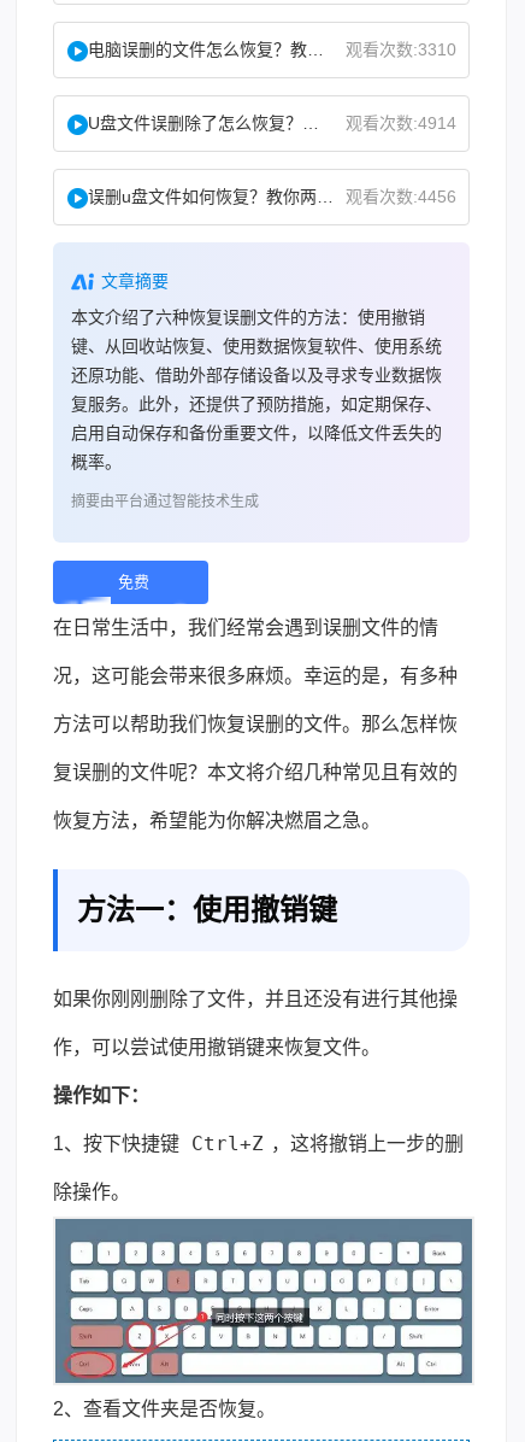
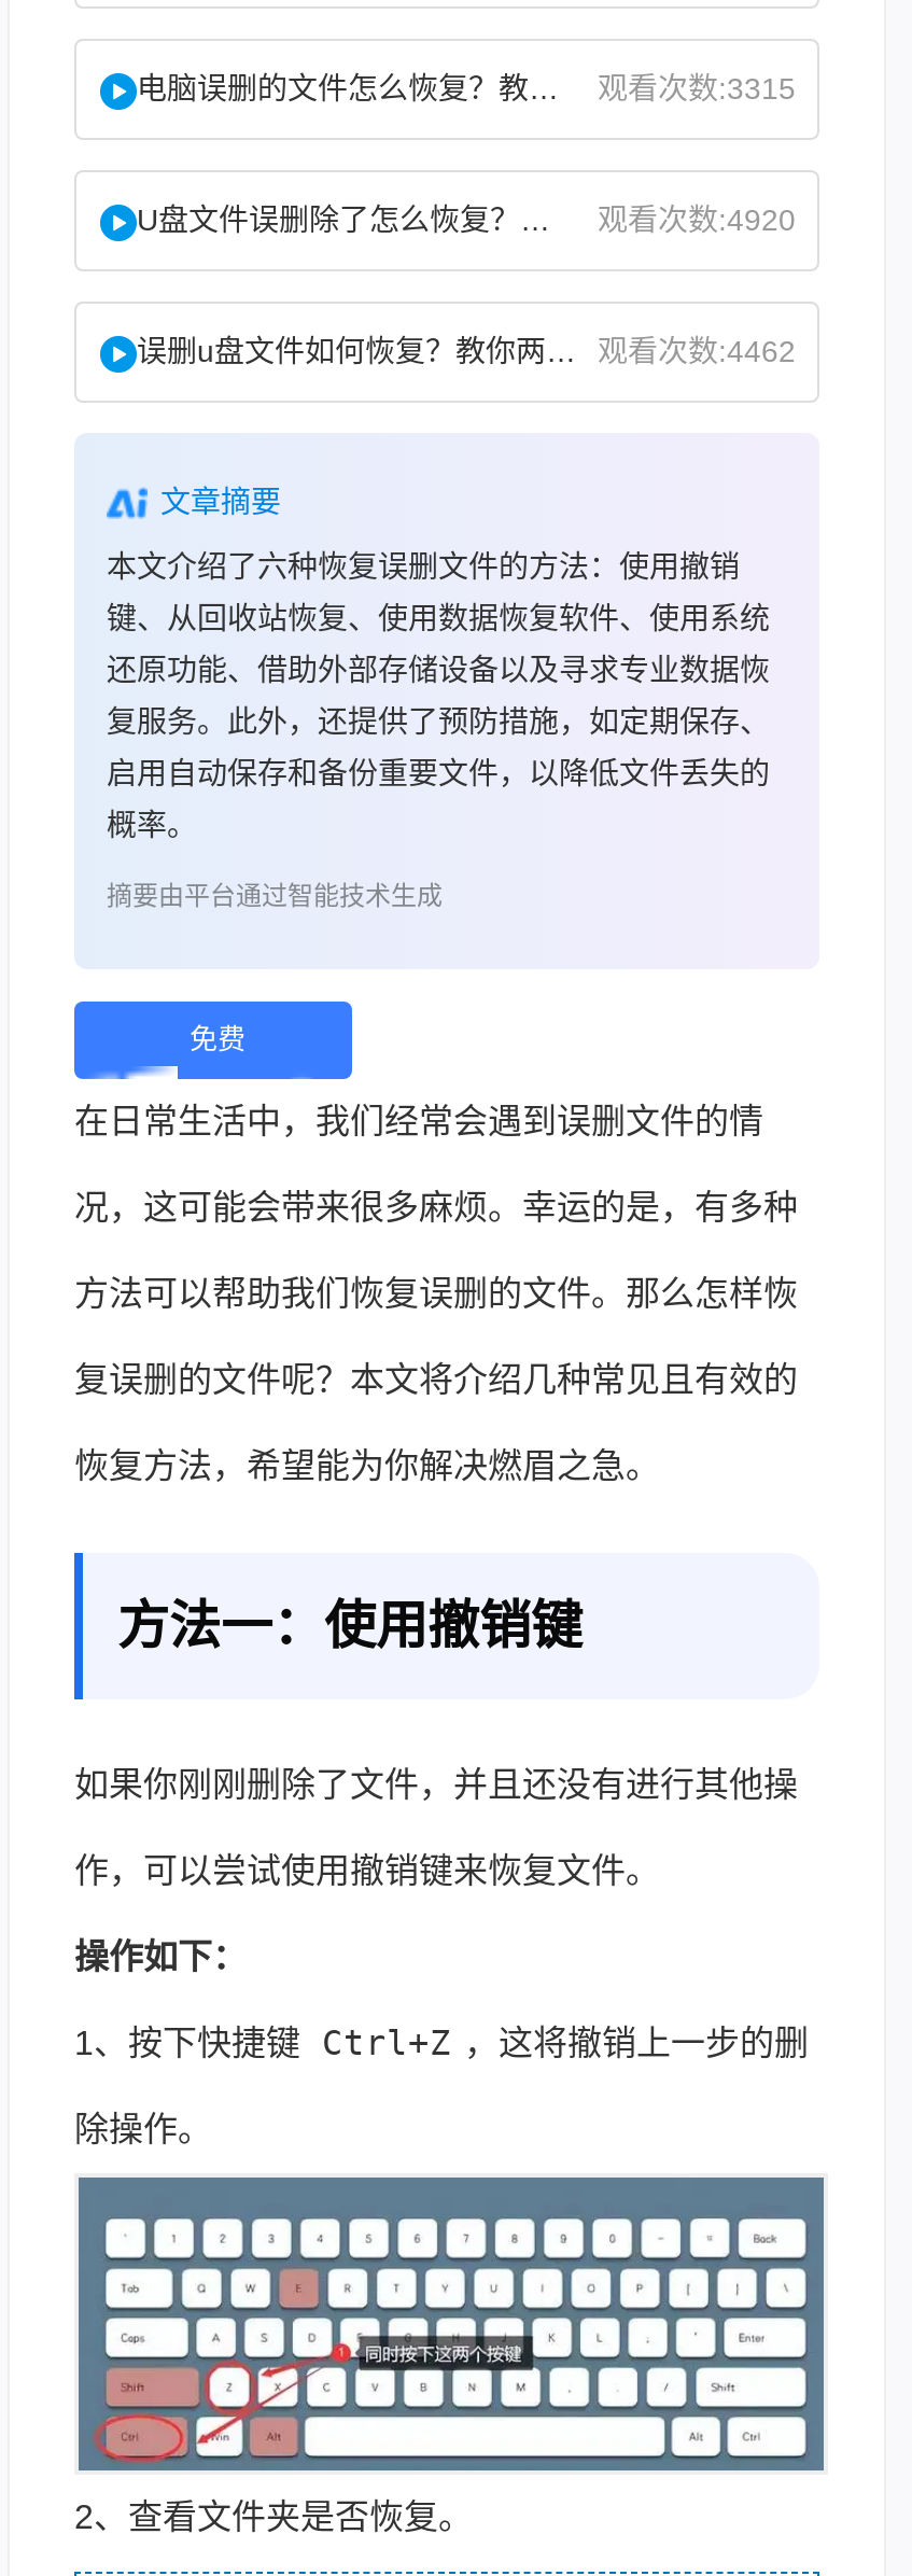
[346,40,456,59] 观看次数:3310 -> [598,71,796,106] 观看次数:3315
[346,113,456,133] 观看次数:4914 -> [598,202,796,237] 观看次数:4920
[346,187,456,206] 观看次数:4456 -> [598,334,796,368] 观看次数:4462

